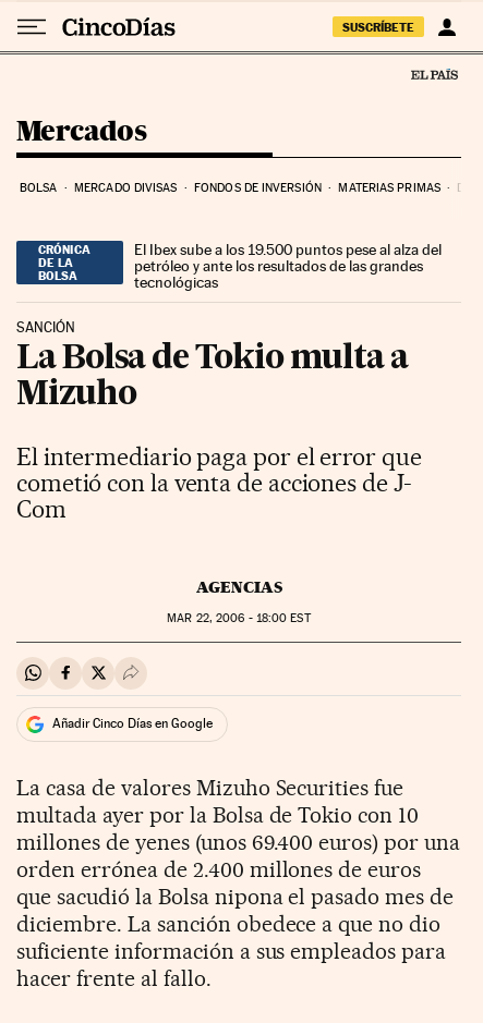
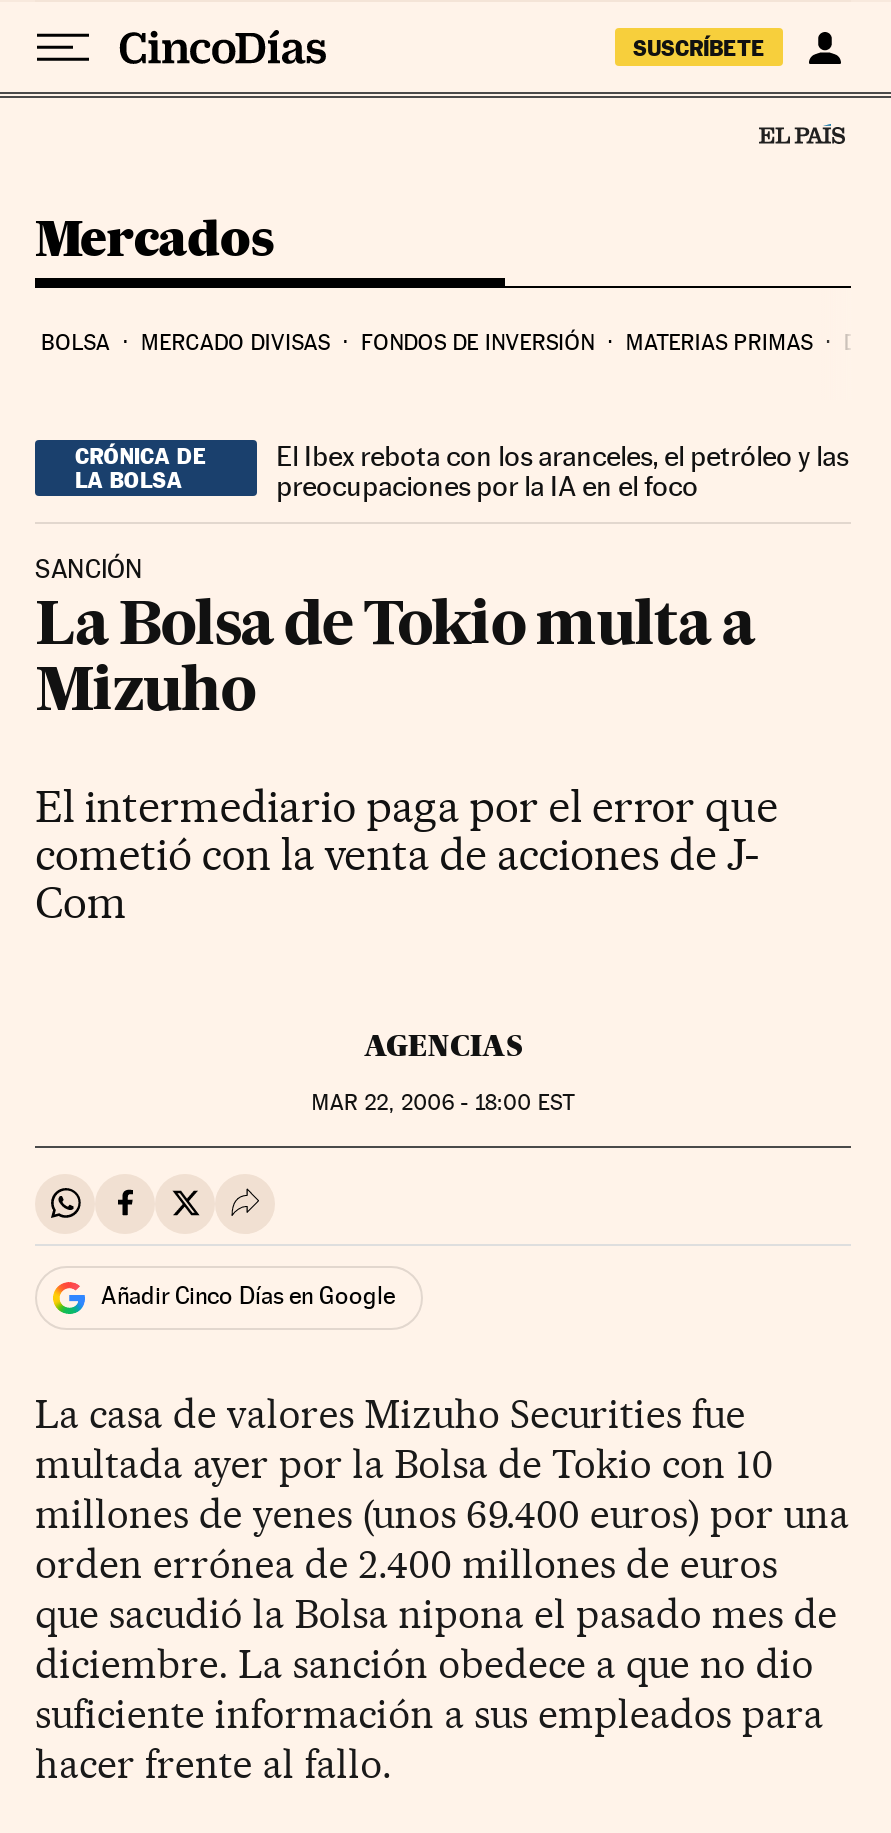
[135,240,442,290] El Ibex sube a los 19.500 puntos pese al alza del | petróleo y ante los resultados de las grandes | tecnológicas -> [276,439,848,501] El Ibex rebota con los aranceles, el petróleo y las | preocupaciones por la IA en el foco

